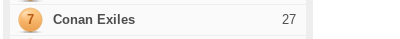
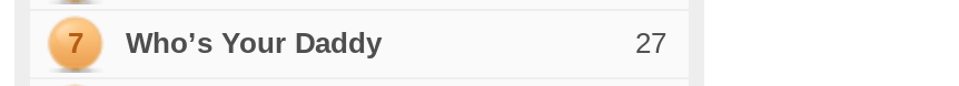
[53,12,135,27] Conan Exiles -> [126,26,382,59] Who’s Your Daddy

